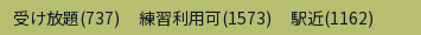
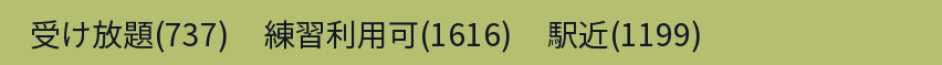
[139,6,272,29] 練習利用可(1573) -> [264,11,512,55] 練習利用可(1616)
[291,6,374,29] 駅近(1162) -> [547,11,702,55] 駅近(1199)

